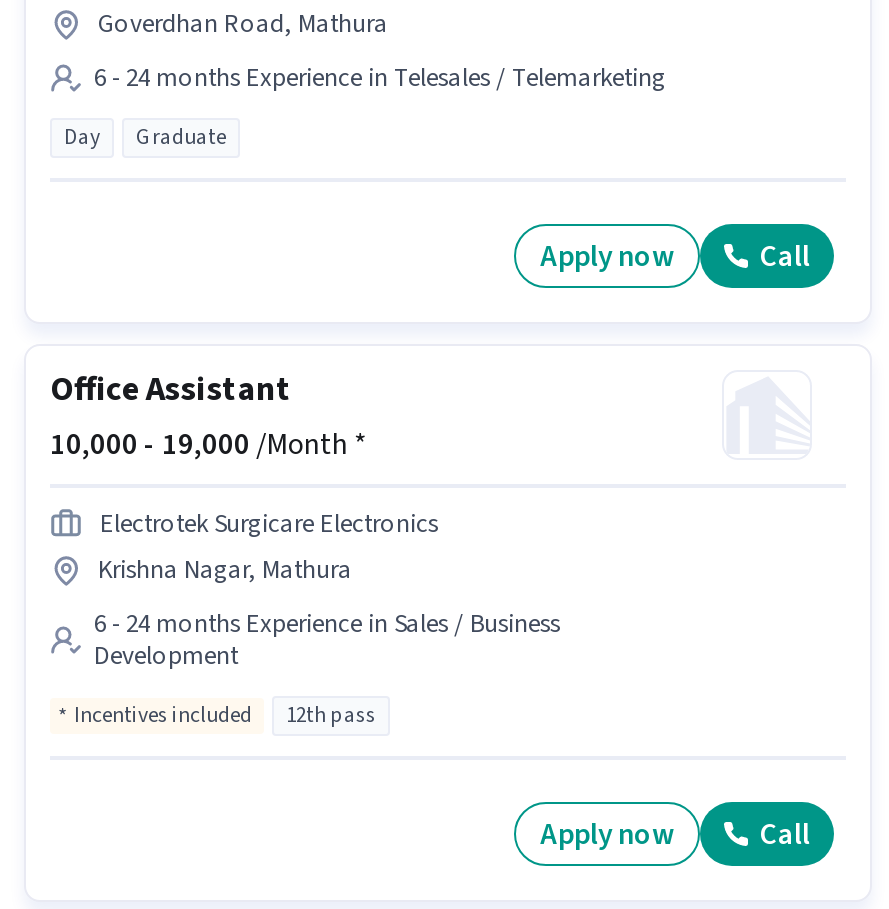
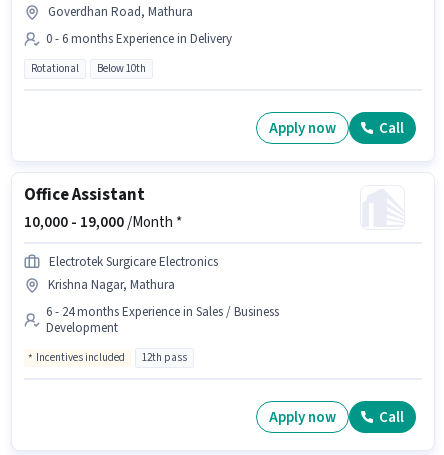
[94,61,666,97] 6 - 24 months Experience in Telesales / Telemarketing -> [46,30,232,48] 0 - 6 months Experience in Delivery
[64,123,226,153] Day | Graduate -> [31,61,146,76] Rotational | Below 10th

